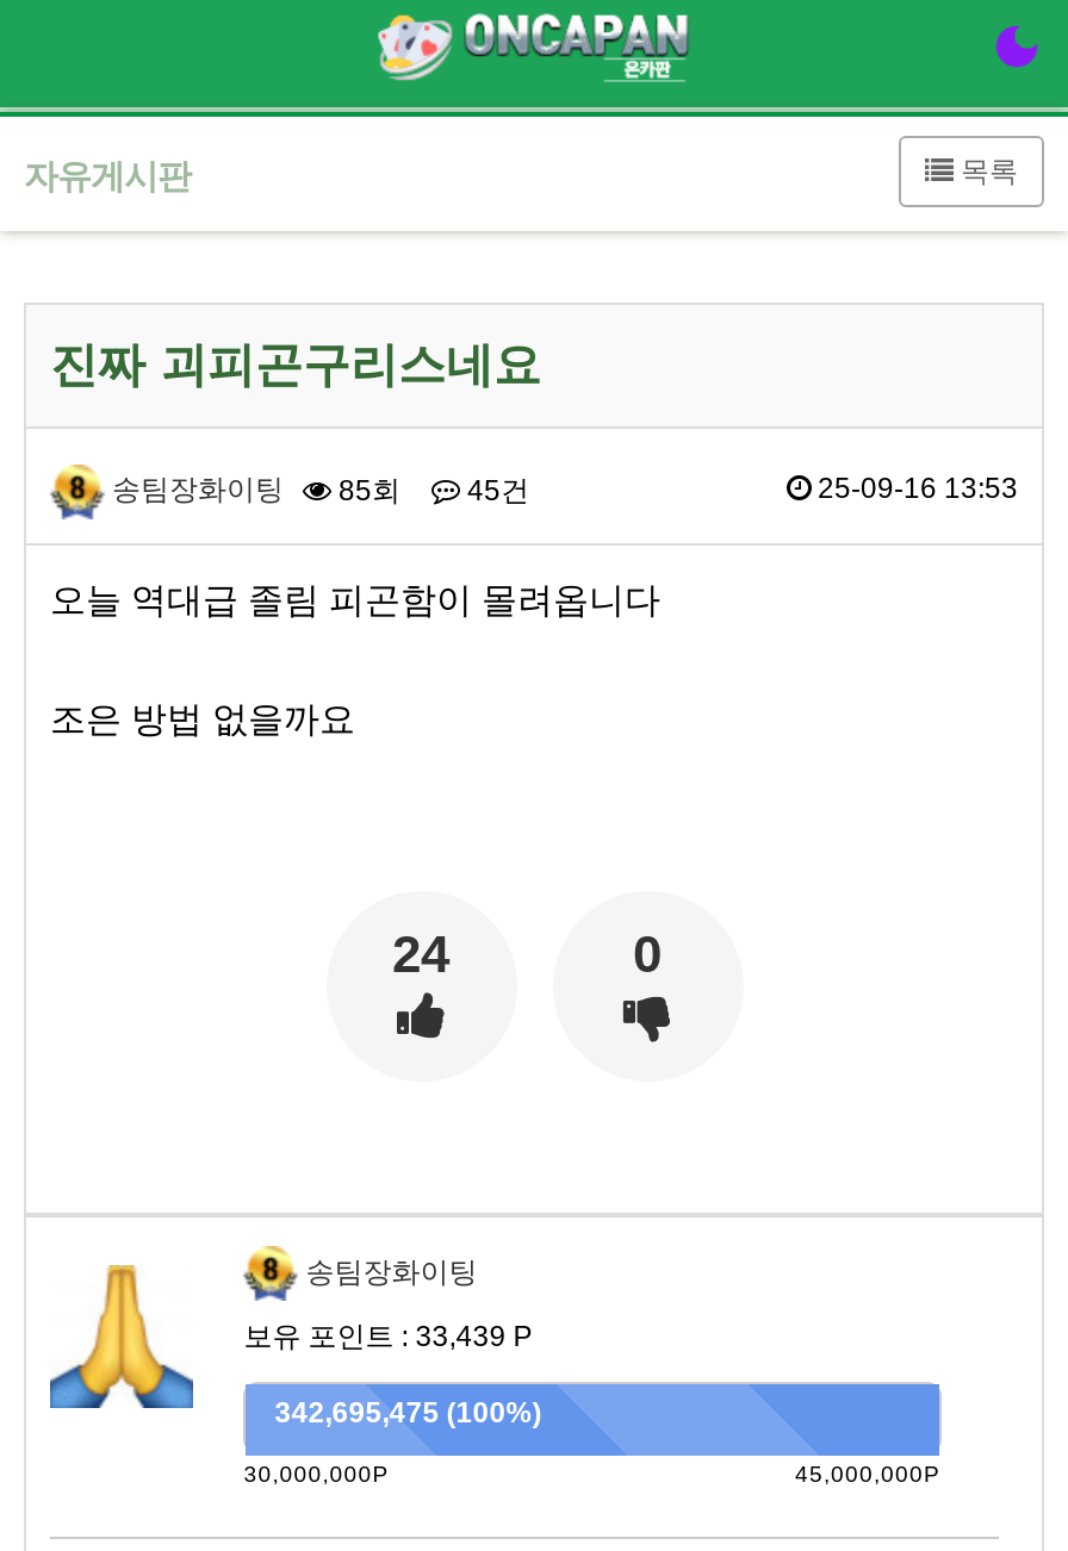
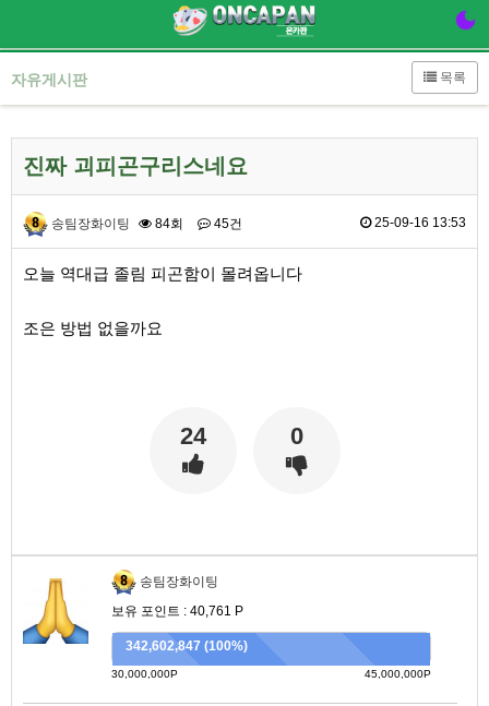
[112,473,529,507] 송팀장화이팅 85회 45건 -> [51,216,242,231] 송팀장화이팅 84회 45건
[244,1320,532,1353] 보유 포인트 : 33,439 P -> [112,603,244,619] 보유 포인트 : 40,761 P
[275,1396,542,1429] 342,695,475 (100%) -> [126,638,248,654] 342,602,847 (100%)

